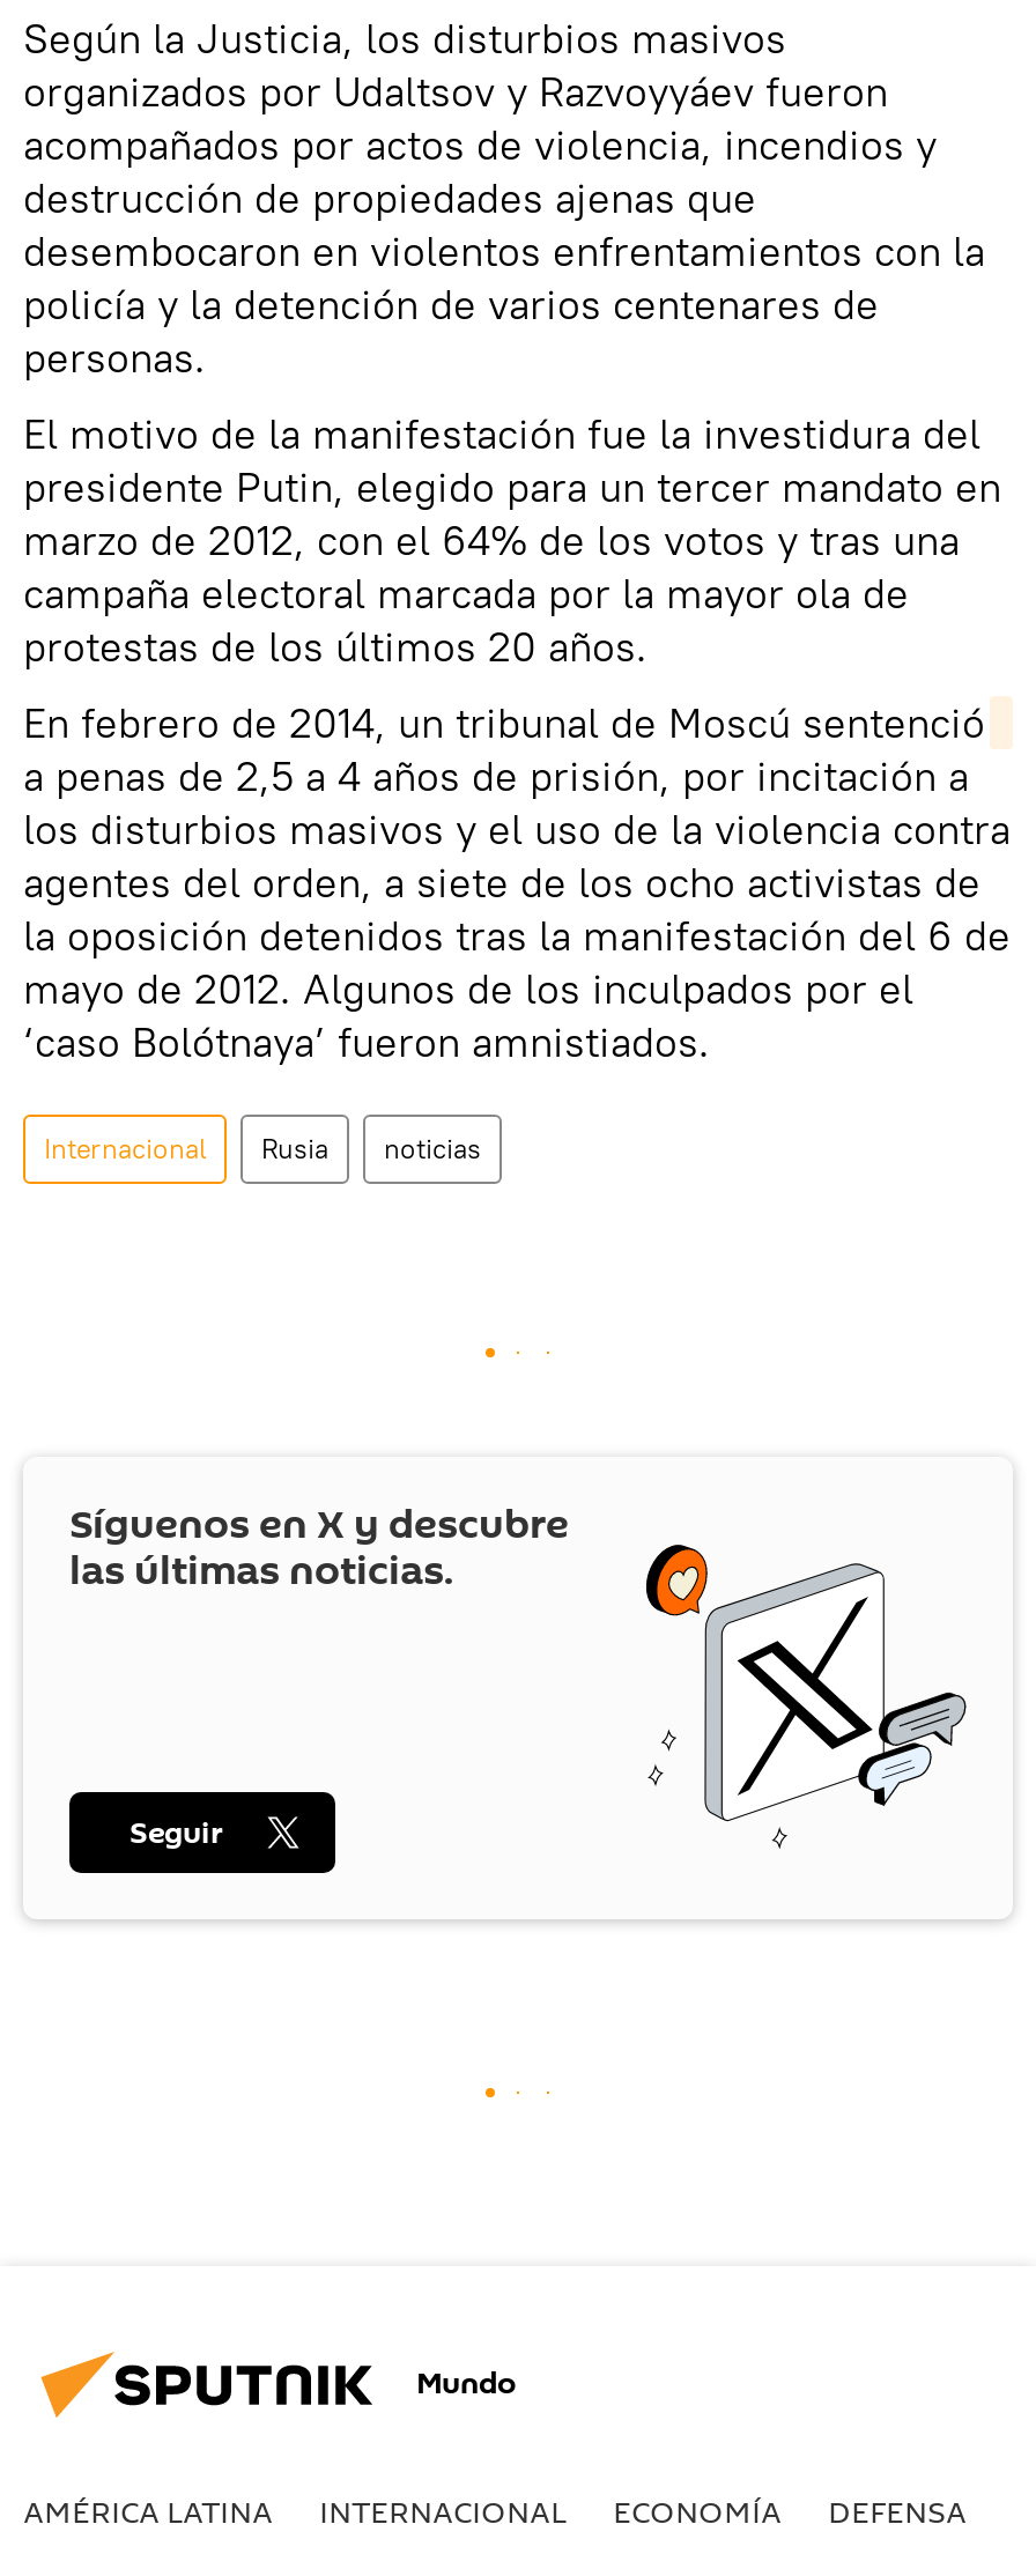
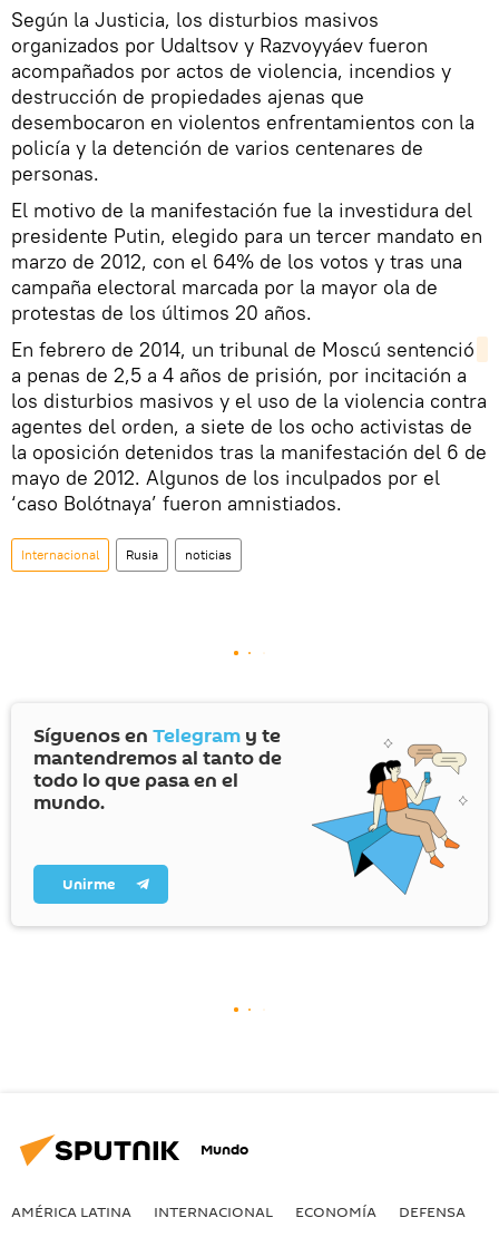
[69,1495,969,1852] [image] | Síguenos en X y descubre | las últimas noticias. -> [33,722,468,895] [image] | Síguenos en Telegram y te | mantendremos al tanto de | todo lo que pasa en el | mundo.
[129,1810,224,1854] Seguir -> [62,873,115,894] Unirme

